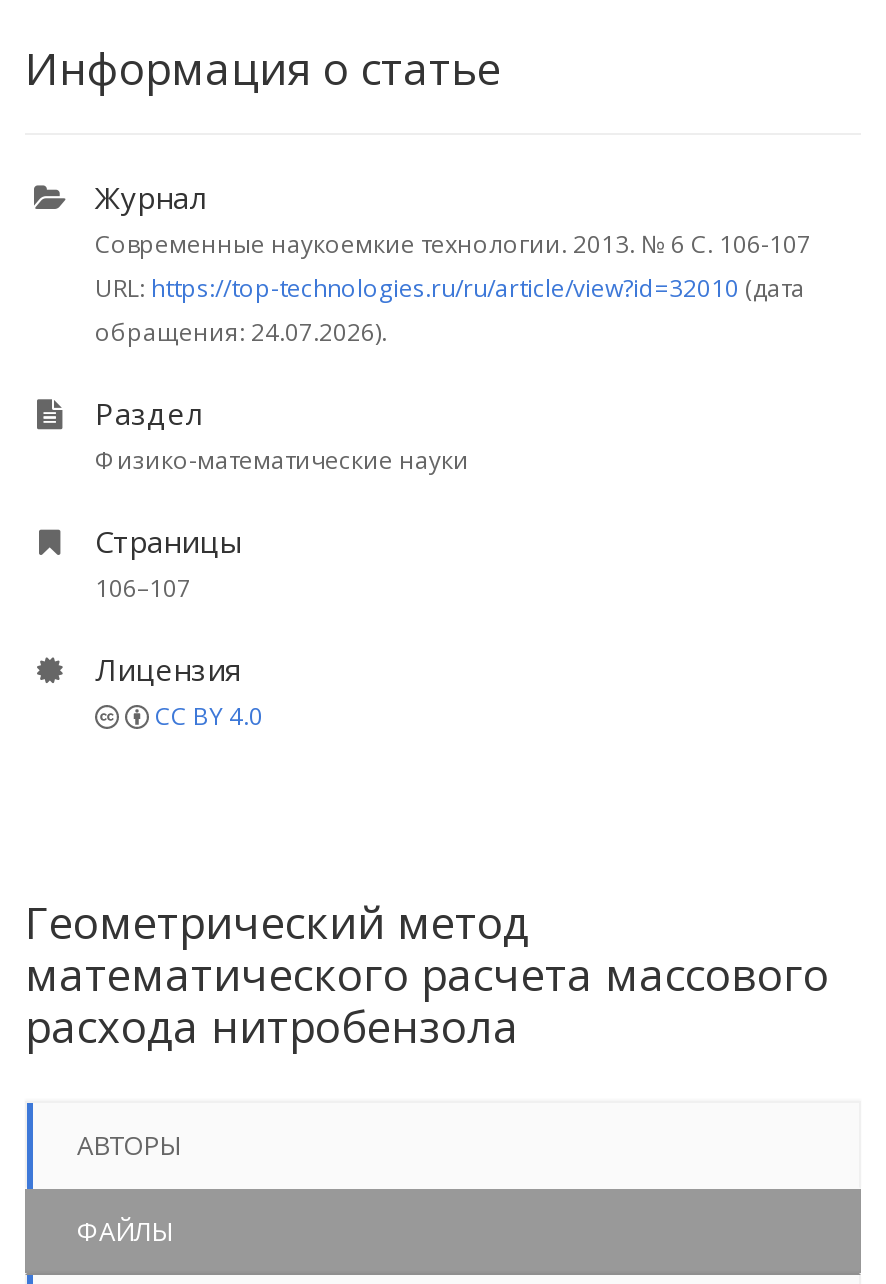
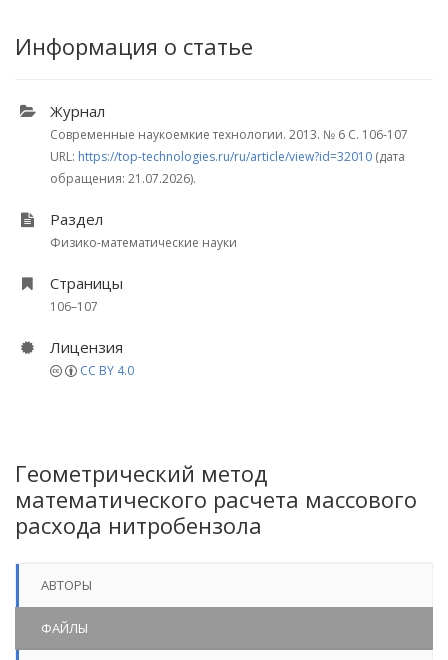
[95,315,387,349] обращения: 24.07.2026). -> [50,170,196,187] обращения: 21.07.2026).

